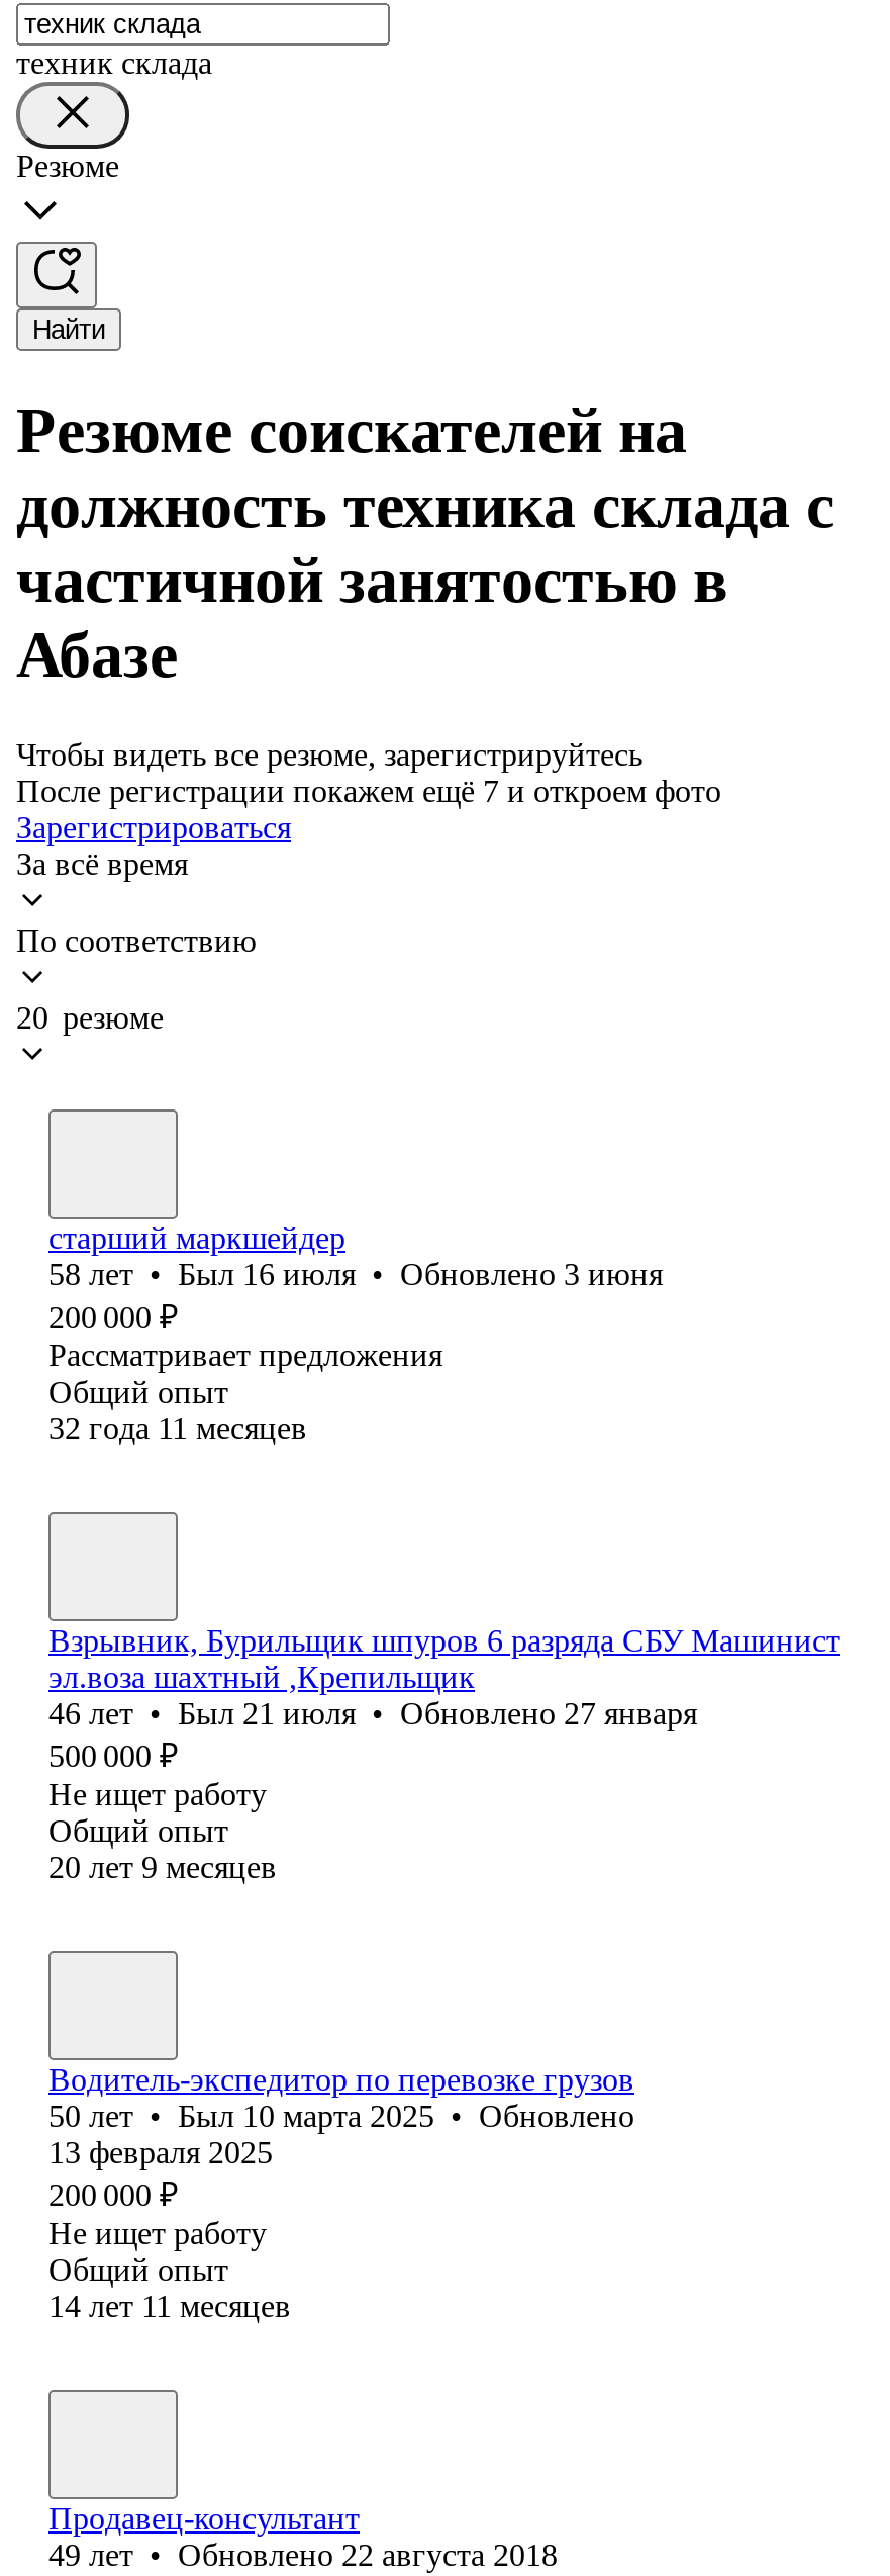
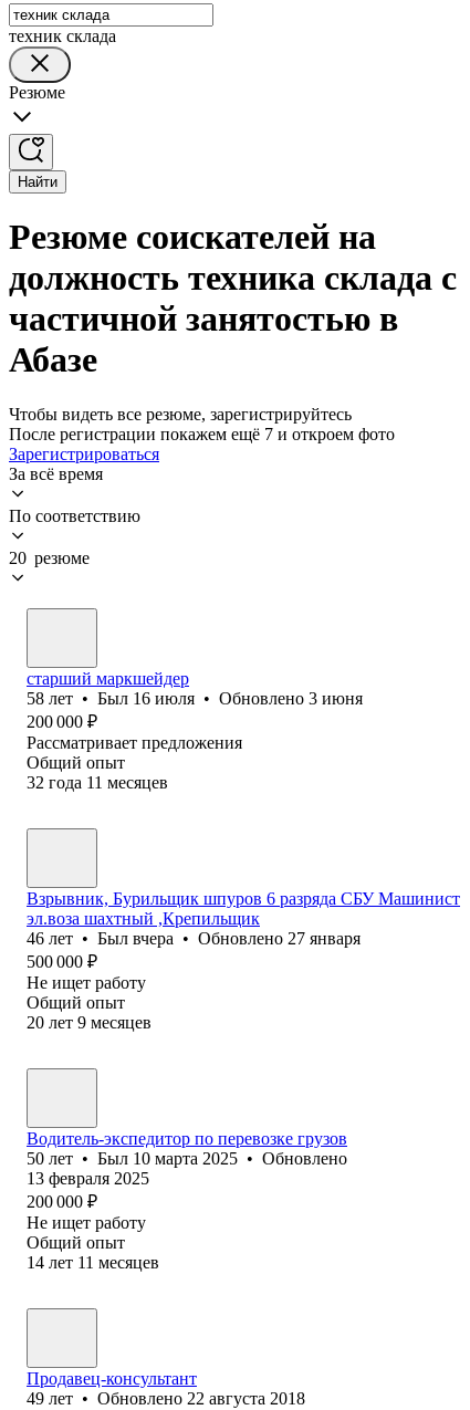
[48,1696,697,1730] 46 лет • Был 21 июля • Обновлено 27 января -> [27,929,361,948] 46 лет • Был вчера • Обновлено 27 января

